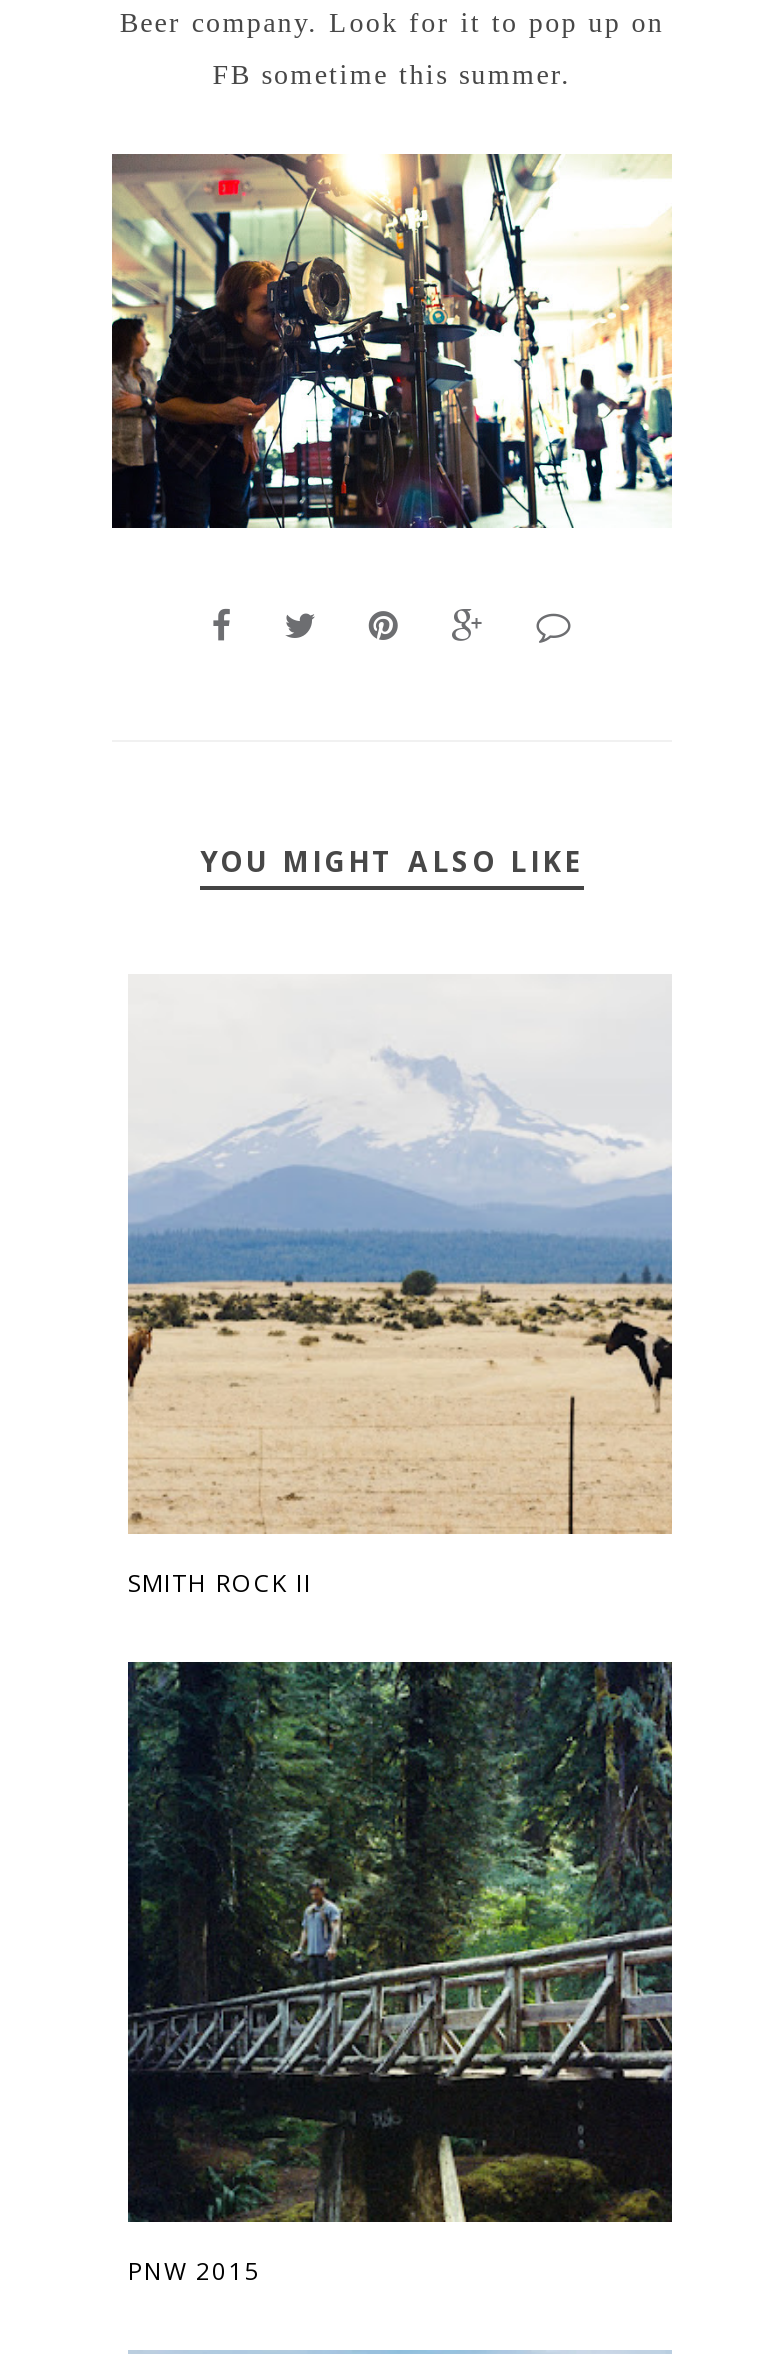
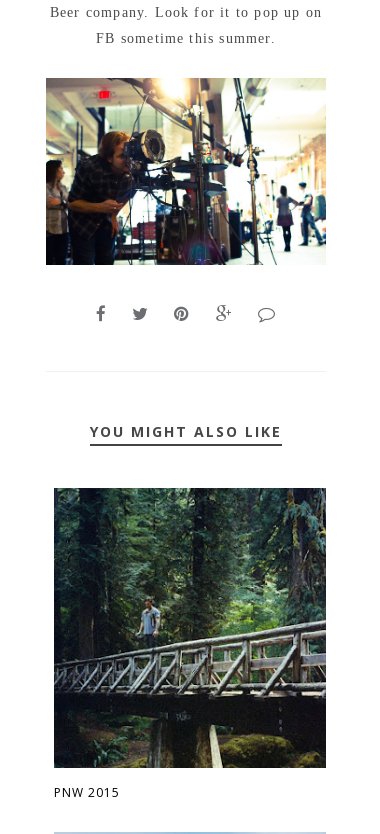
[126,974,674,1600] [image] | SMITH ROCK II -> none

